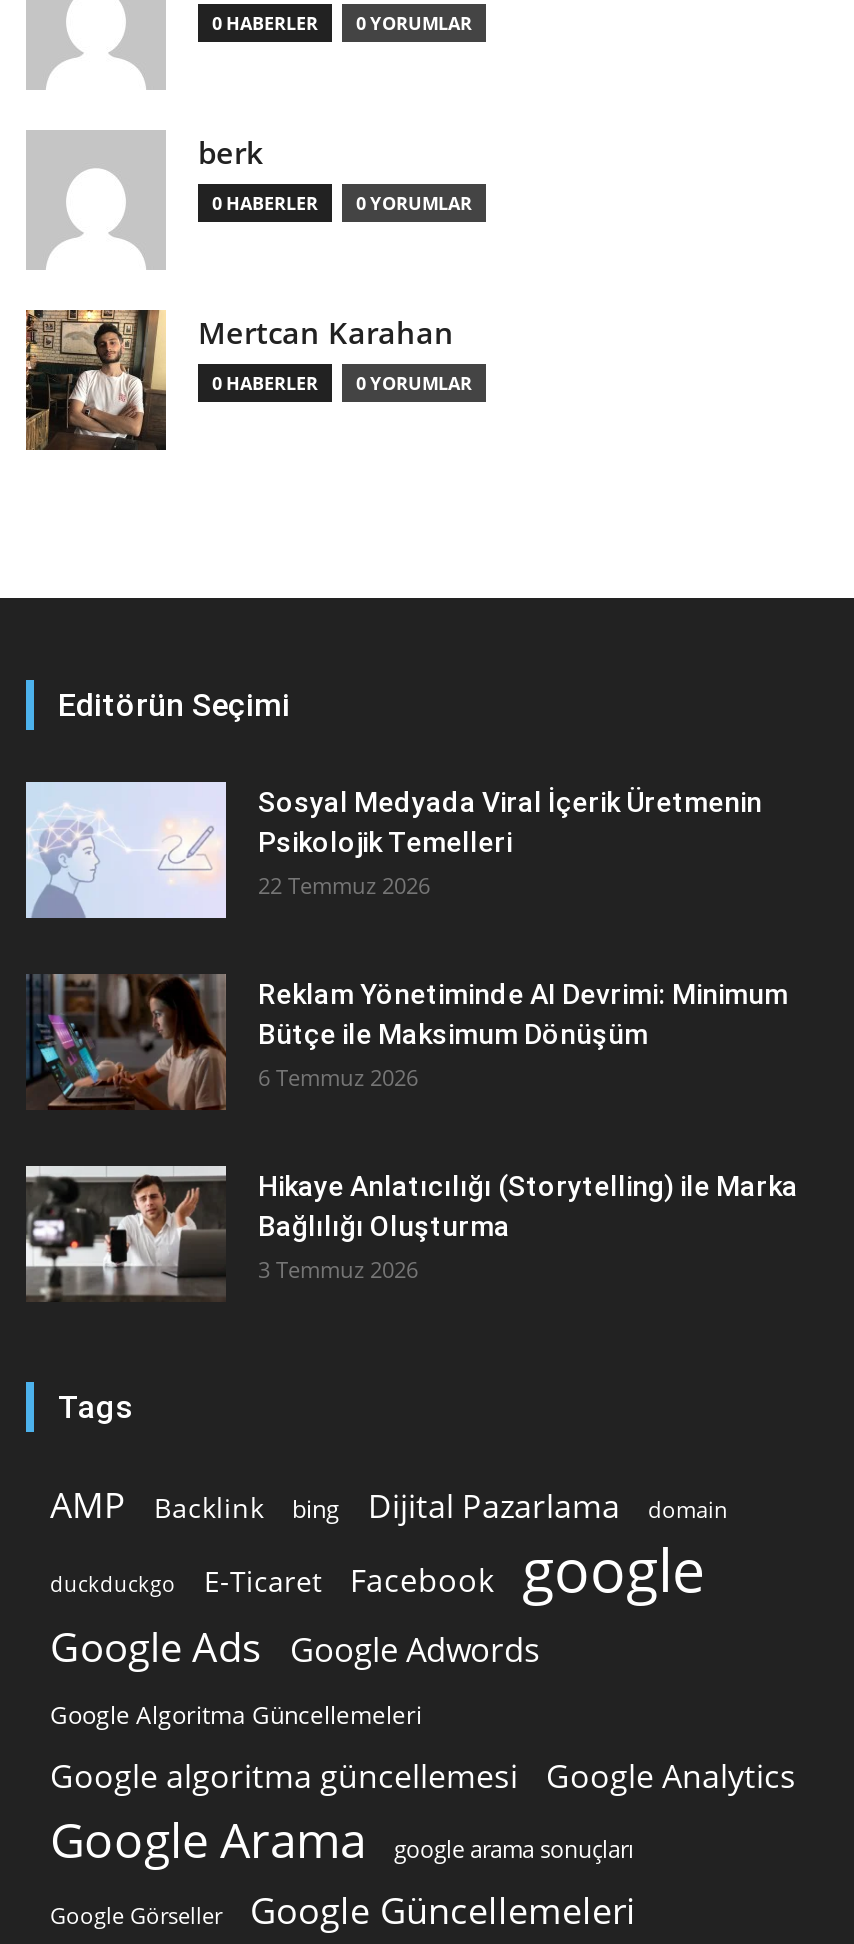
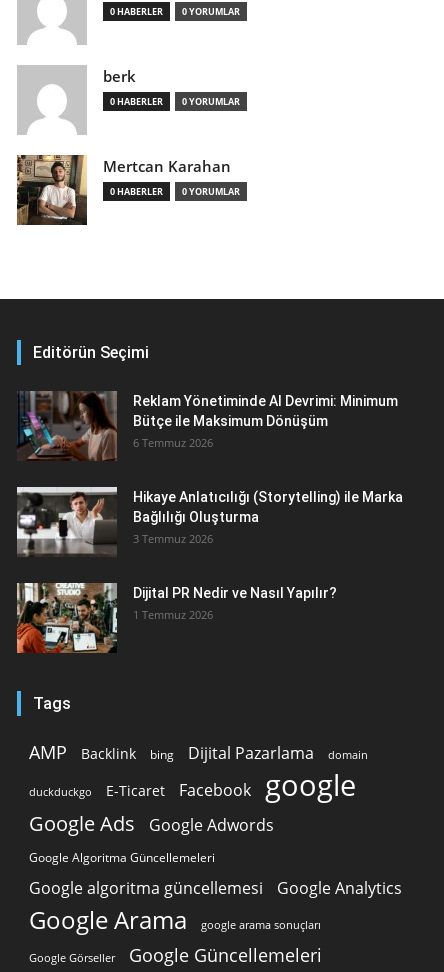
[24,780,762,920] [image] | Sosyal Medyada Viral İçerik Üretmenin | Psikolojik Temelleri | 22 Temmuz 2026 -> none
moved [24,970,798,1284] -> [16,389,403,546]: [image] | Reklam Yönetiminde AI Devrimi: Minimum | Bütçe ile Maksimum Dönüşüm | 6 Temmuz 2026 | Hikaye Anlatıcılığı (Storytelling) ile Marka | Bağlılığı Oluşturma | 3 Temmuz 2026
none -> [16,583,337,654] [image] | Dijital PR Nedir ve Nasıl Yapılır? | 1 Temmuz 2026

